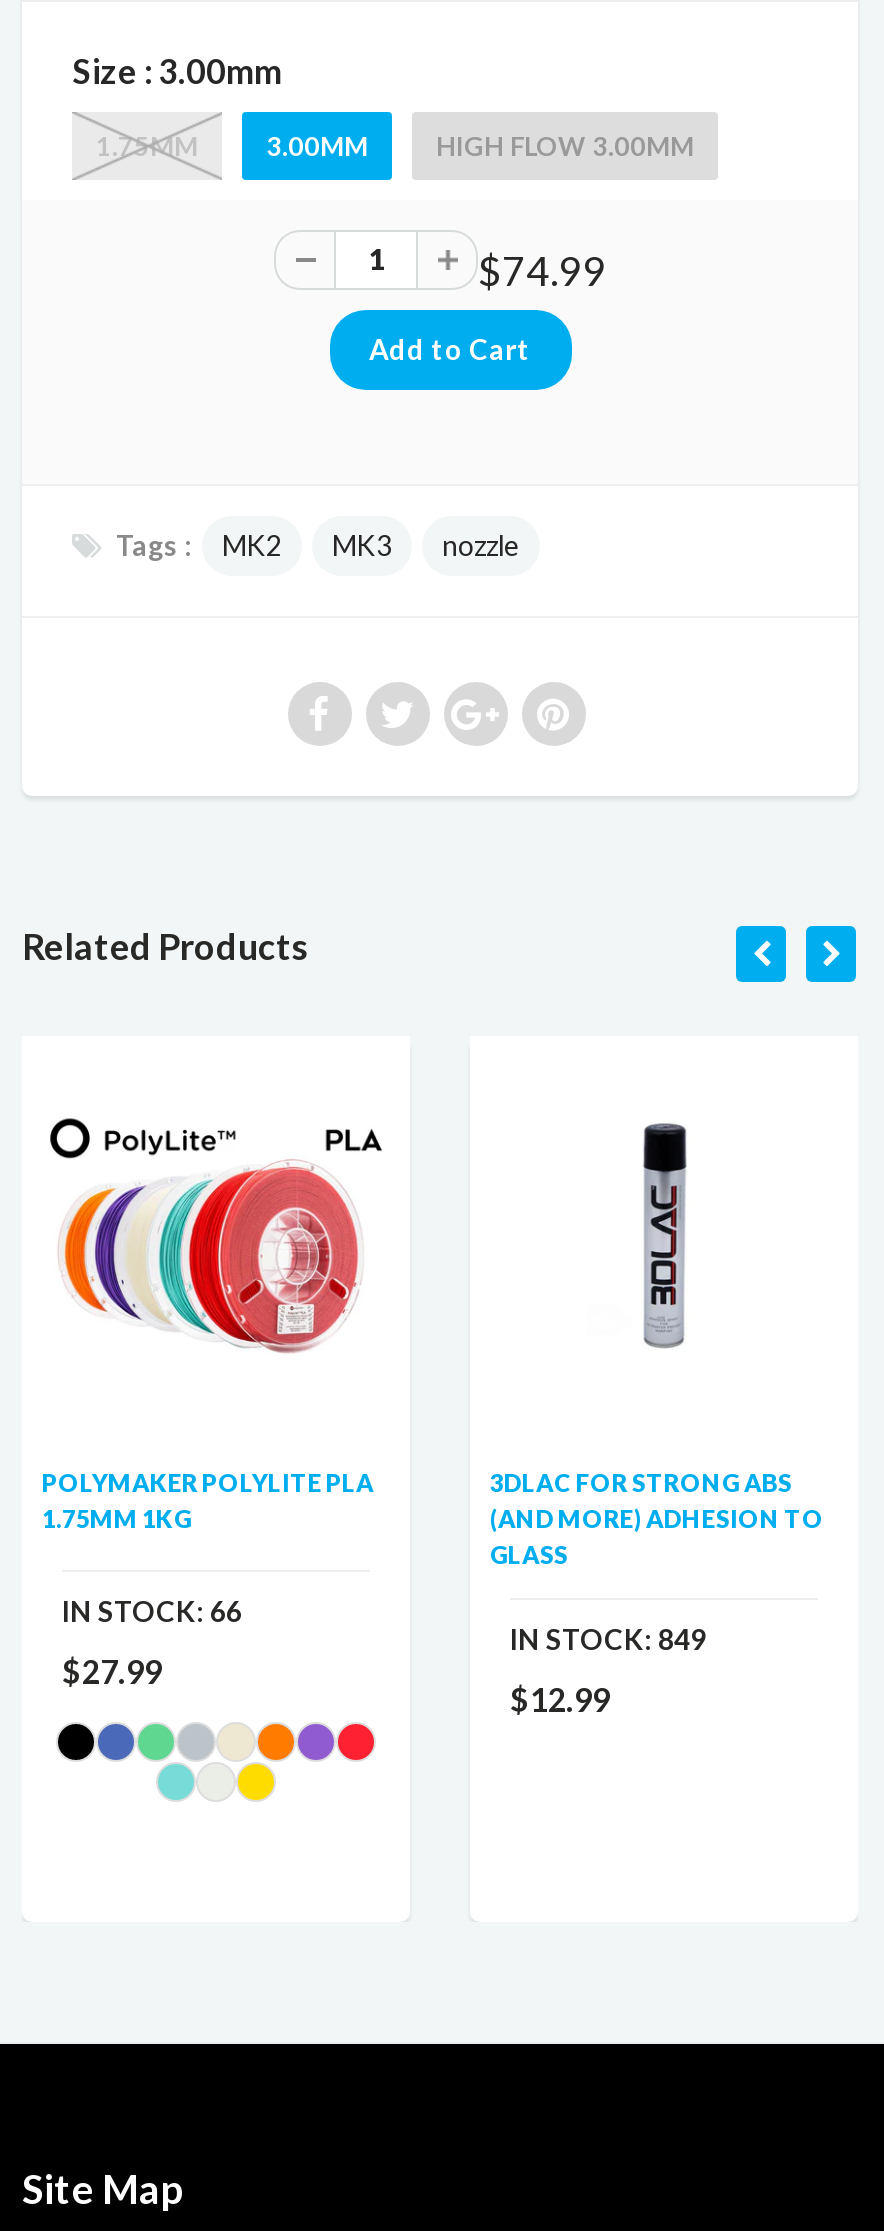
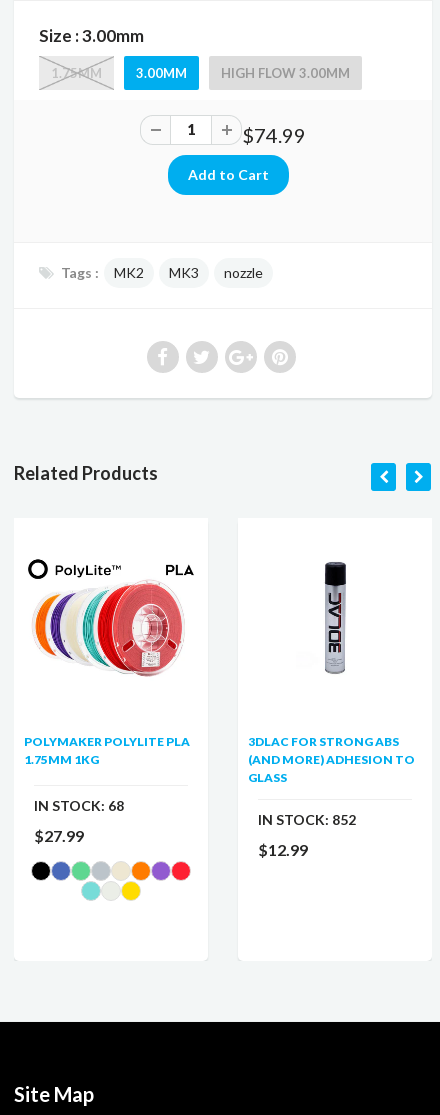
[62,1593,242,1627] IN STOCK: 66 -> [34,796,124,813] IN STOCK: 68
[510,1621,706,1655] IN STOCK: 849 -> [258,810,356,827] IN STOCK: 852

